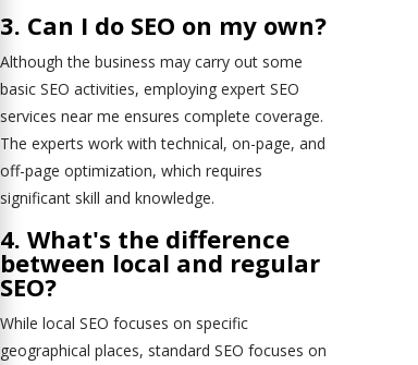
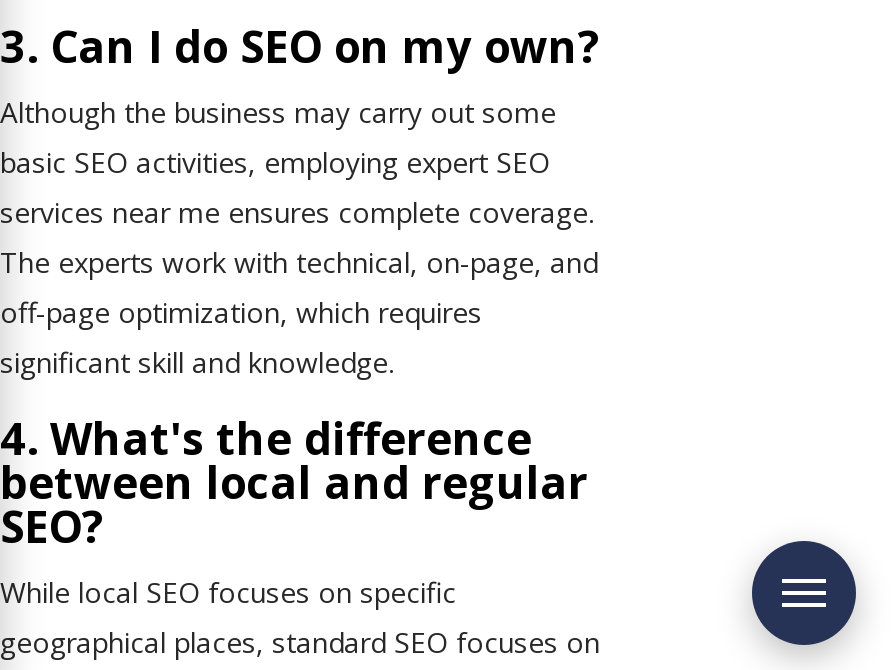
none -> [748,538,860,658] [image]

